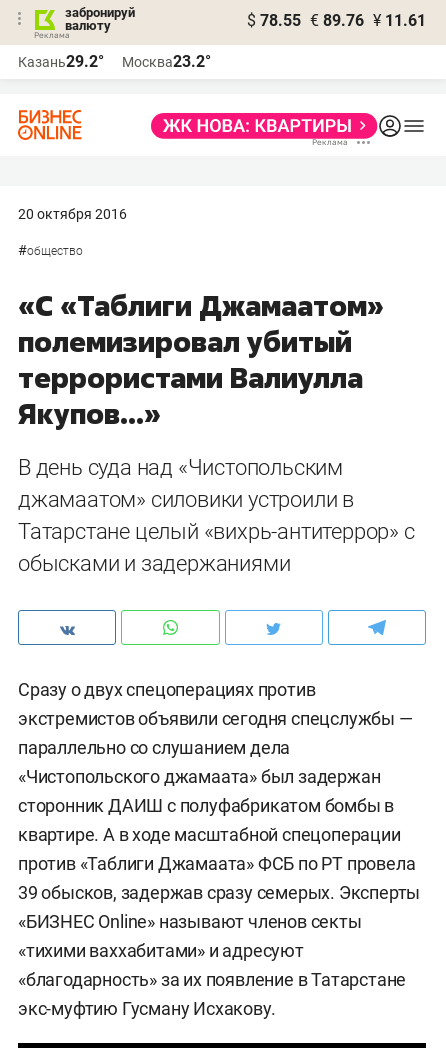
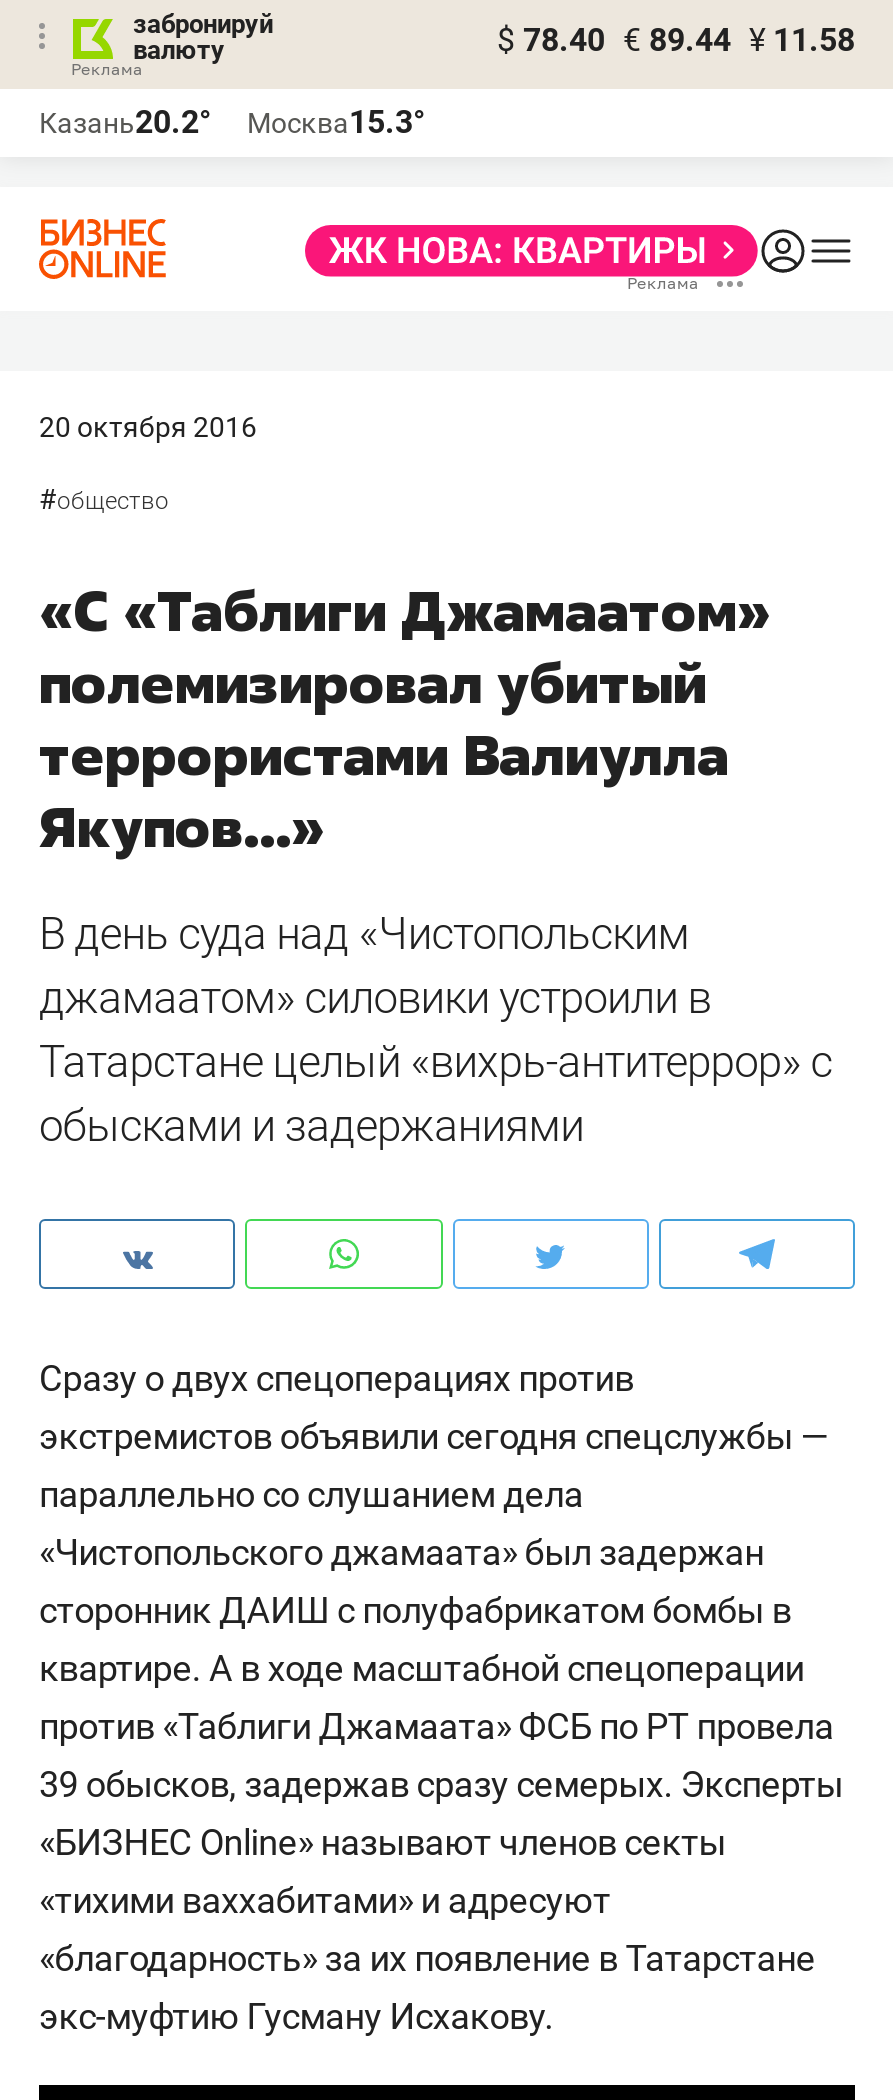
[247,11,426,30] $ 78.55 € 89.76 ¥ 11.61 -> [497,21,855,59] $ 78.40 € 89.44 ¥ 11.58
[18,52,104,71] Казань29.2° -> [39,103,211,141] Казань20.2°
[122,52,211,71] Москва23.2° -> [247,103,425,141] Москва15.3°

